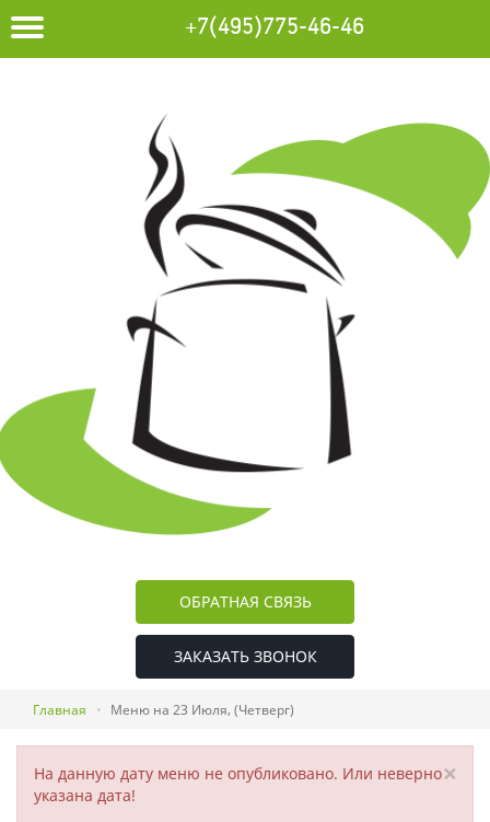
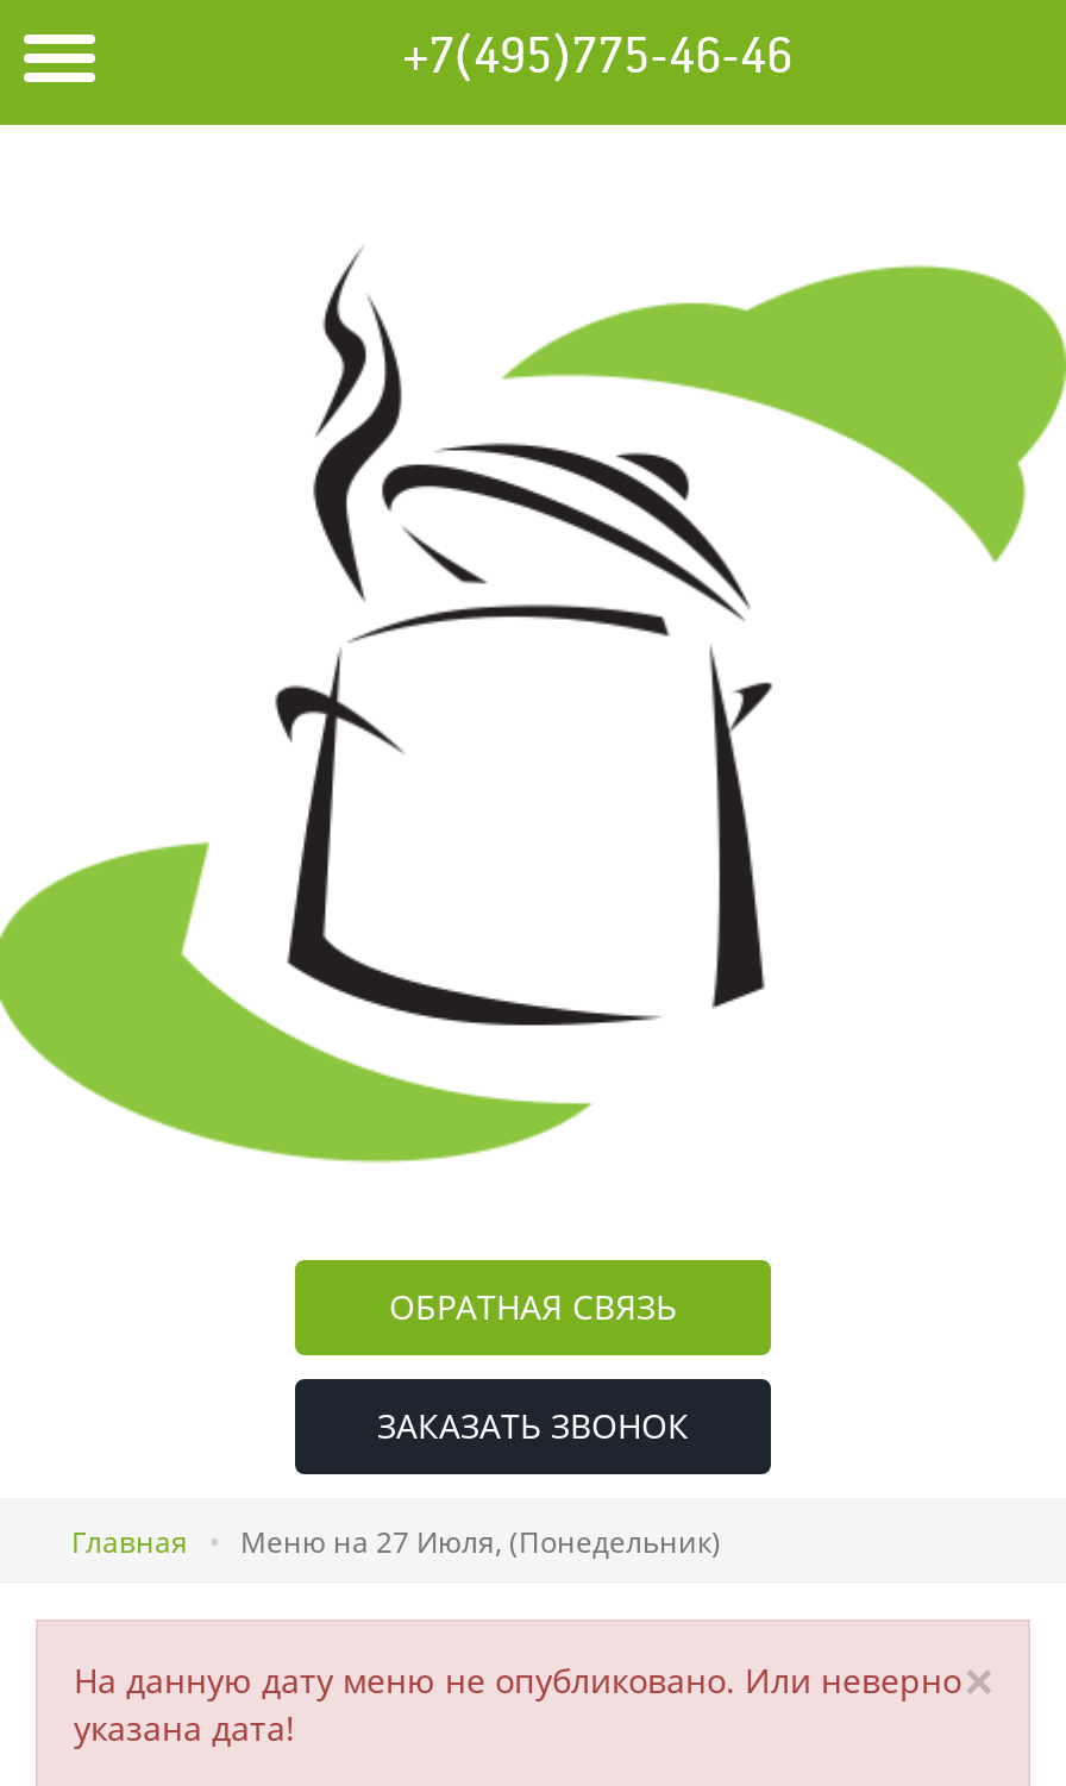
[110,701,294,719] Меню на 23 Июля, (Четверг) -> [240,1522,721,1562] Меню на 27 Июля, (Понедельник)

